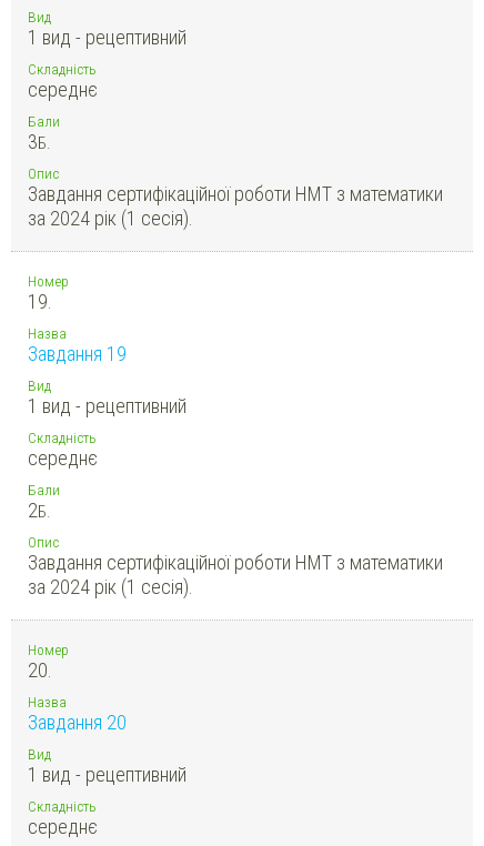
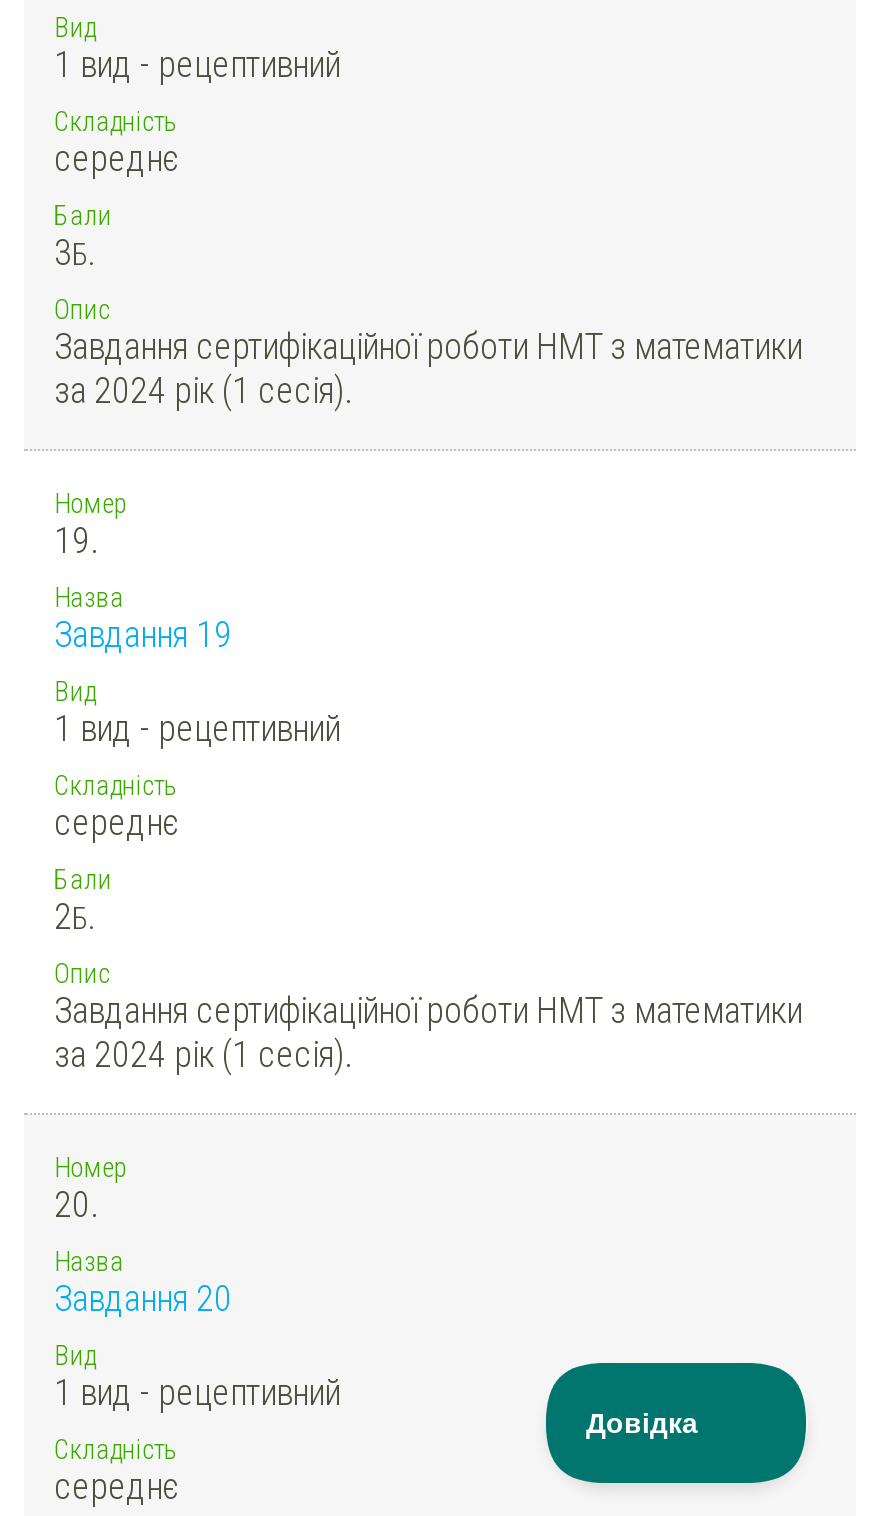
none -> [544,1361,808,1487] [image]

